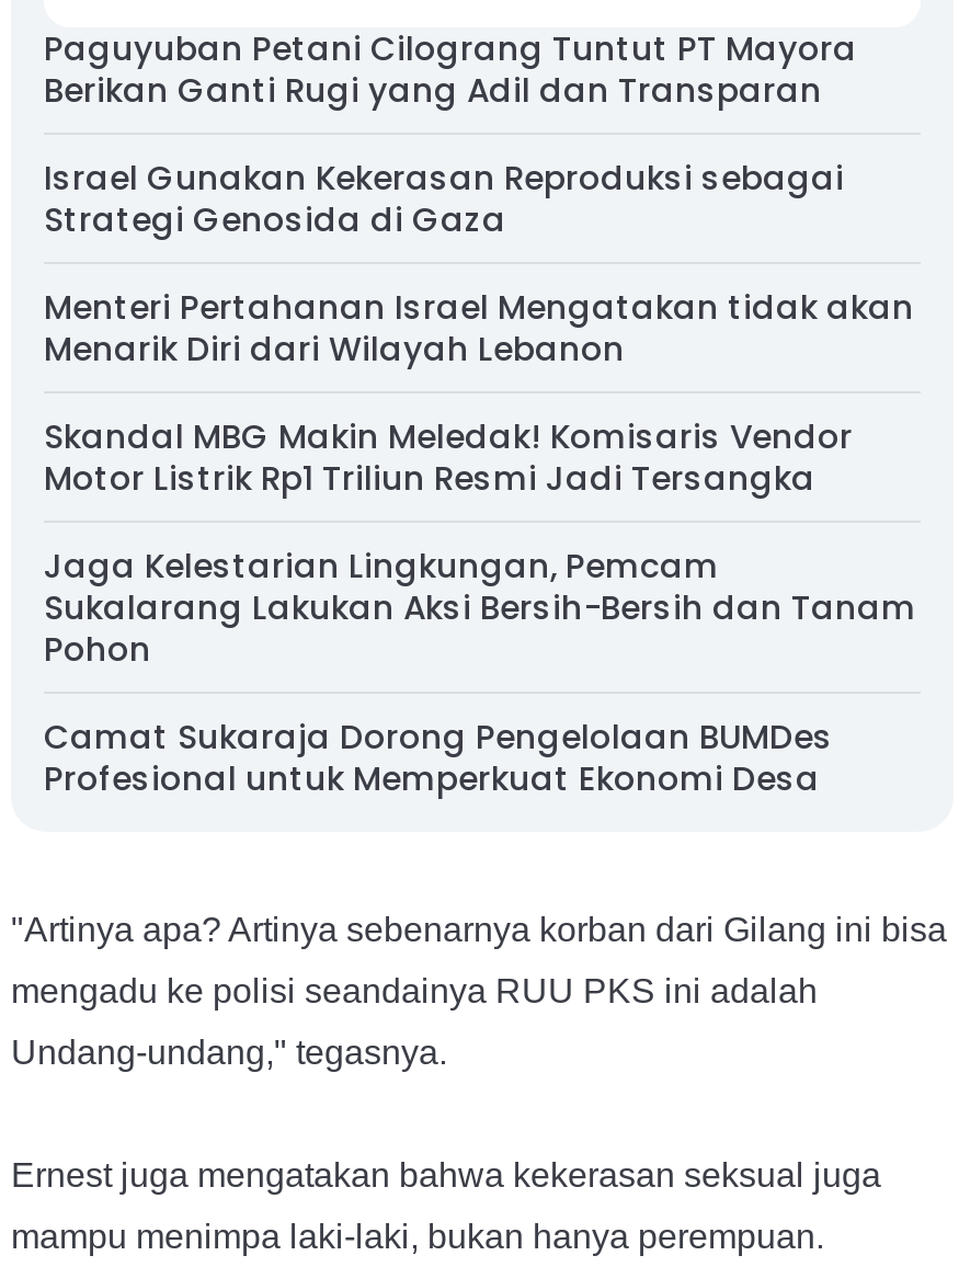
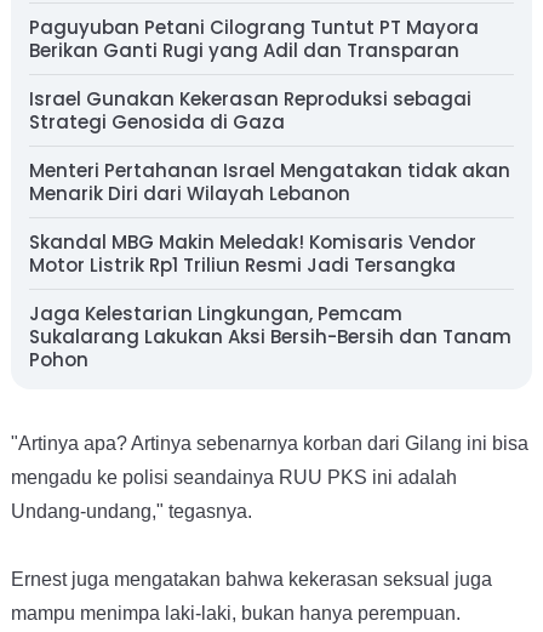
[44,712,833,800] Camat Sukaraja Dorong Pengelolaan BUMDes | Profesional untuk Memperkuat Ekonomi Desa -> none

